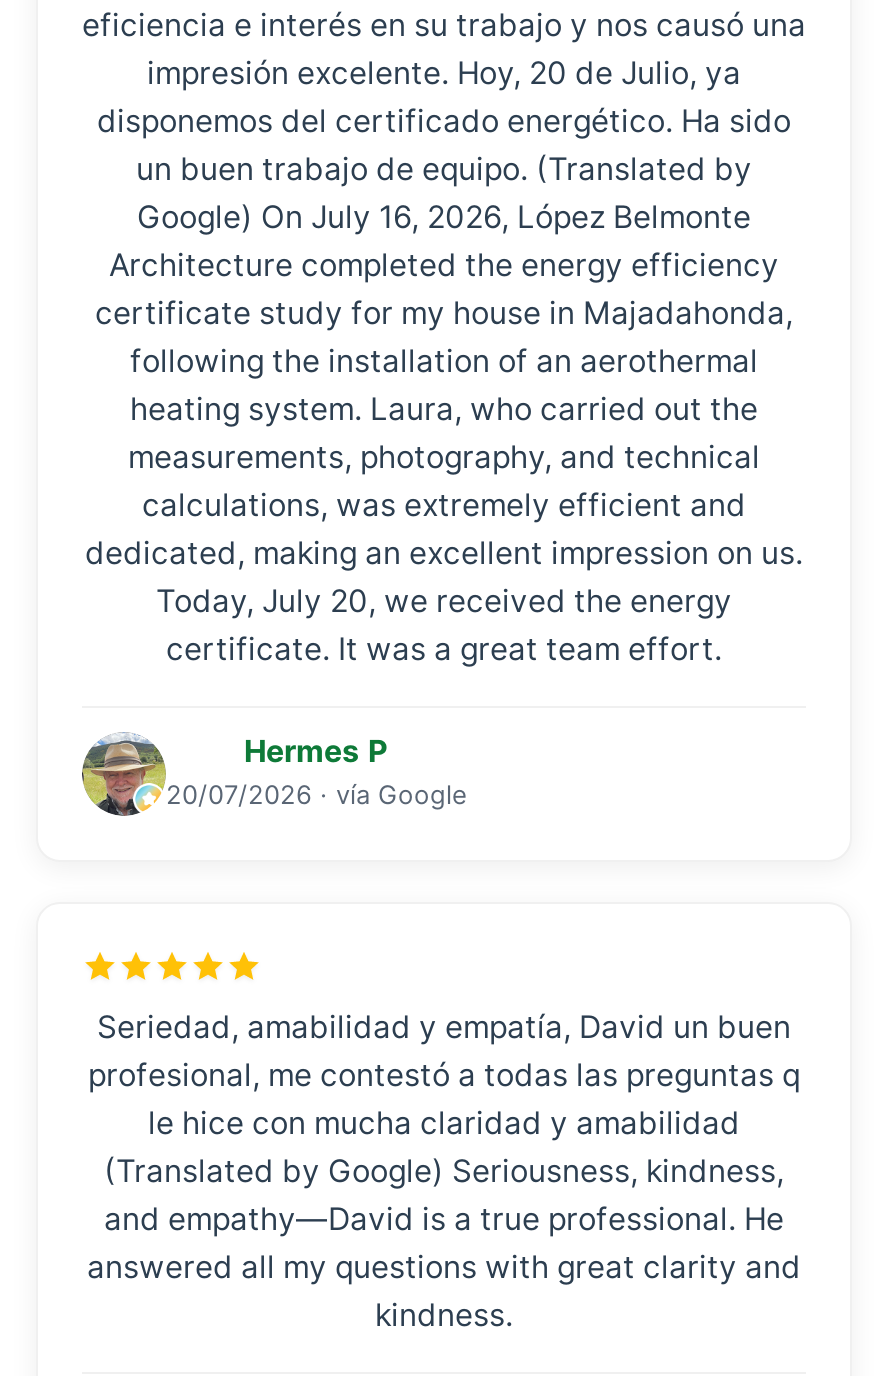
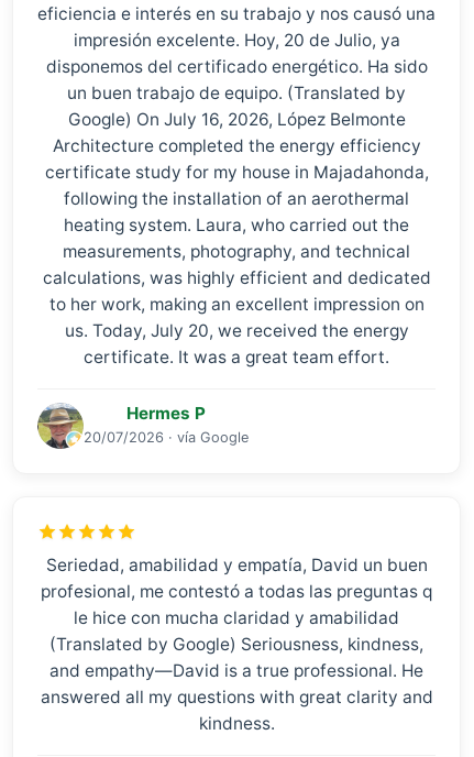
[85,486,803,620] calculations, was extremely efficient and | dedicated, making an excellent impression on us. | Today, July 20, we received the energy -> [42,267,431,341] calculations, was highly efficient and dedicated | to her work, making an excellent impression on | us. Today, July 20, we received the energy

